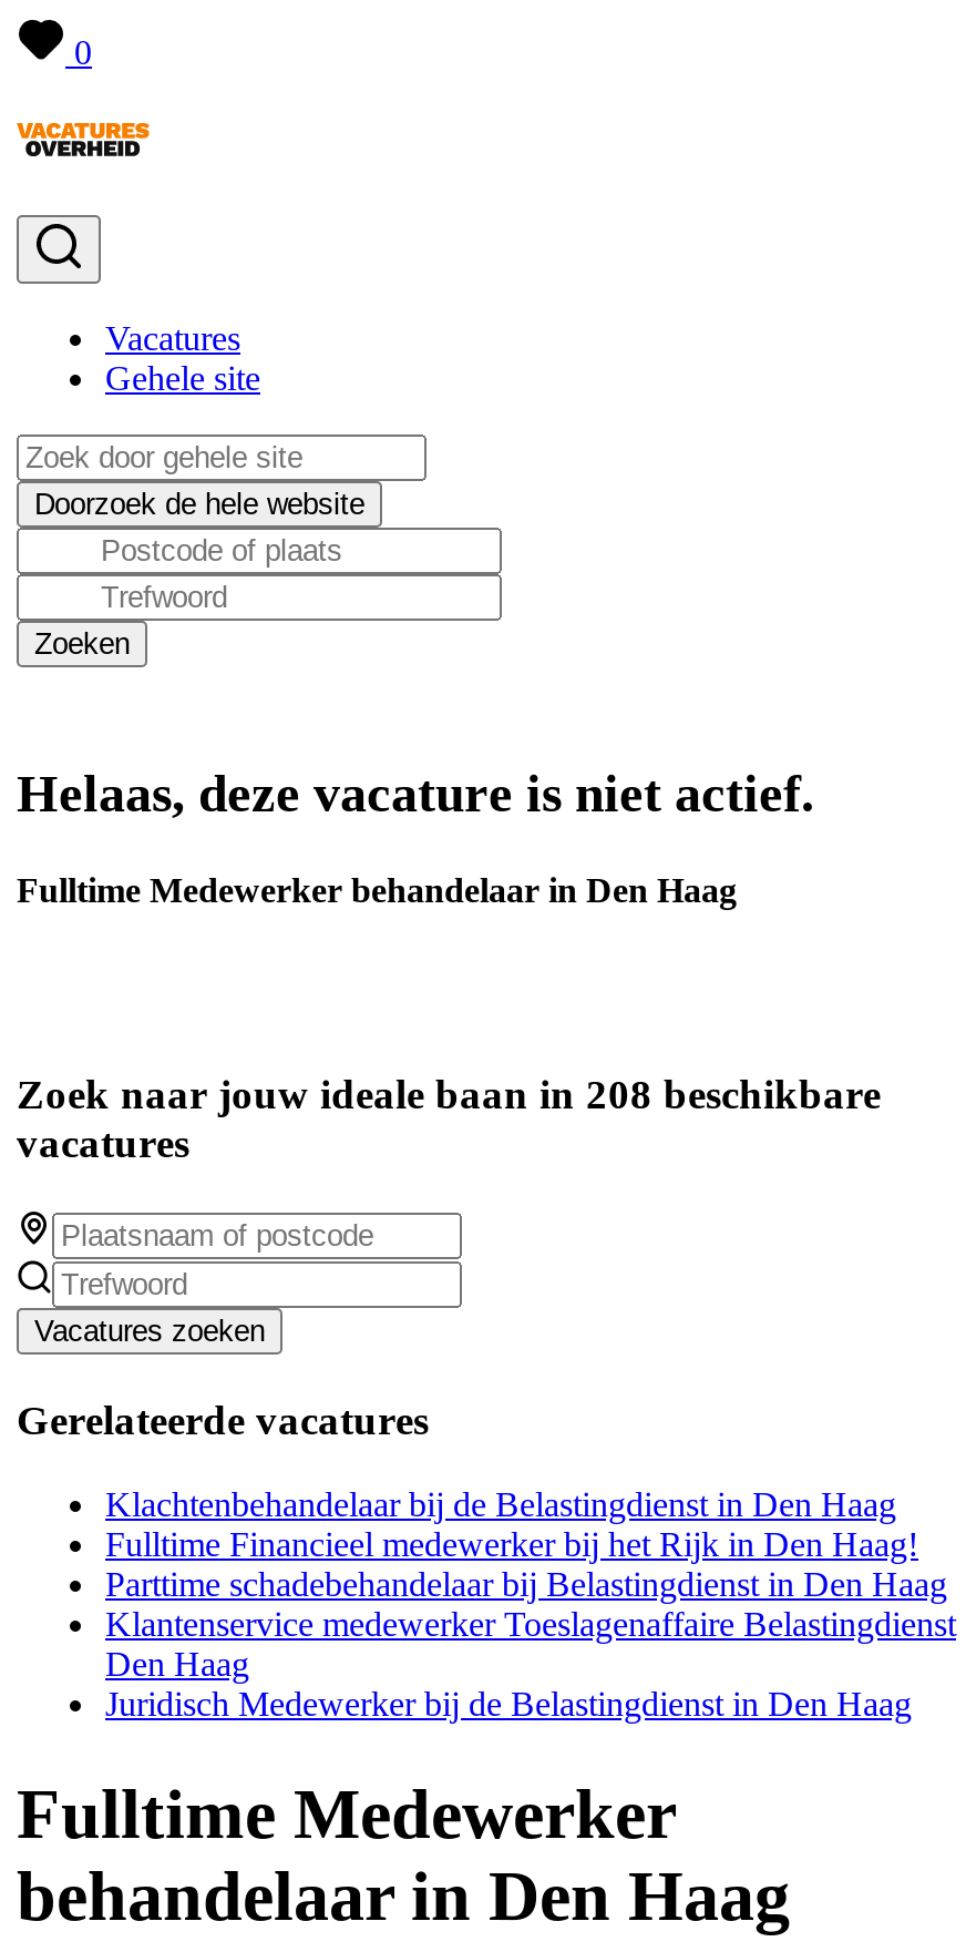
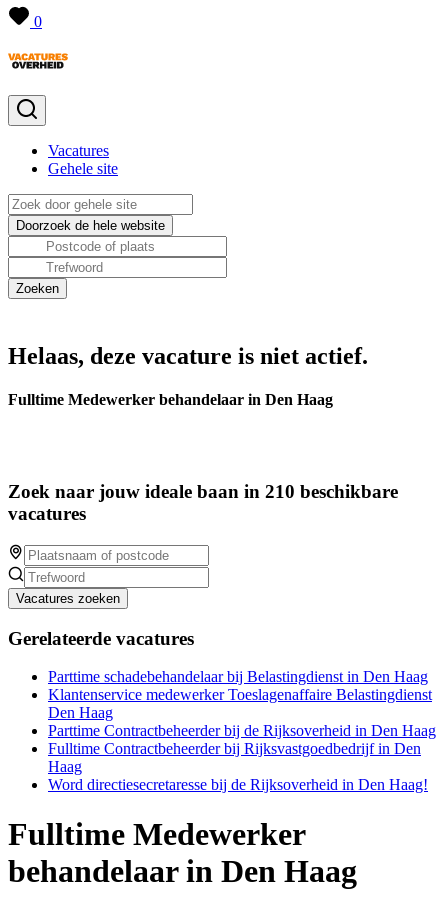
[17,1071,881,1118] Zoek naar jouw ideale baan in 208 beschikbare -> [8,481,398,502] Zoek naar jouw ideale baan in 210 beschikbare
[105,1486,918,1564] Klachtenbehandelaar bij de Belastingdienst in Den Haag | Fulltime Financieel medewerker bij het Rijk in Den Haag! -> none
moved [105,1566,956,1684] -> [48,668,432,721]: Parttime schadebehandelaar bij Belastingdienst in Den Haag | Klantenservice medewerker Toeslagenaffaire Belastingdienst | Den Haag
[105,1686,912,1723] Juridisch Medewerker bij de Belastingdienst in Den Haag -> [48,722,436,793] Parttime Contractbeheerder bij de Rijksoverheid in Den Haag | Fulltime Contractbeheerder bij Rijksvastgoedbedrijf in Den | Haag | Word directiesecretaresse bij de Rijksoverheid in Den Haag!

